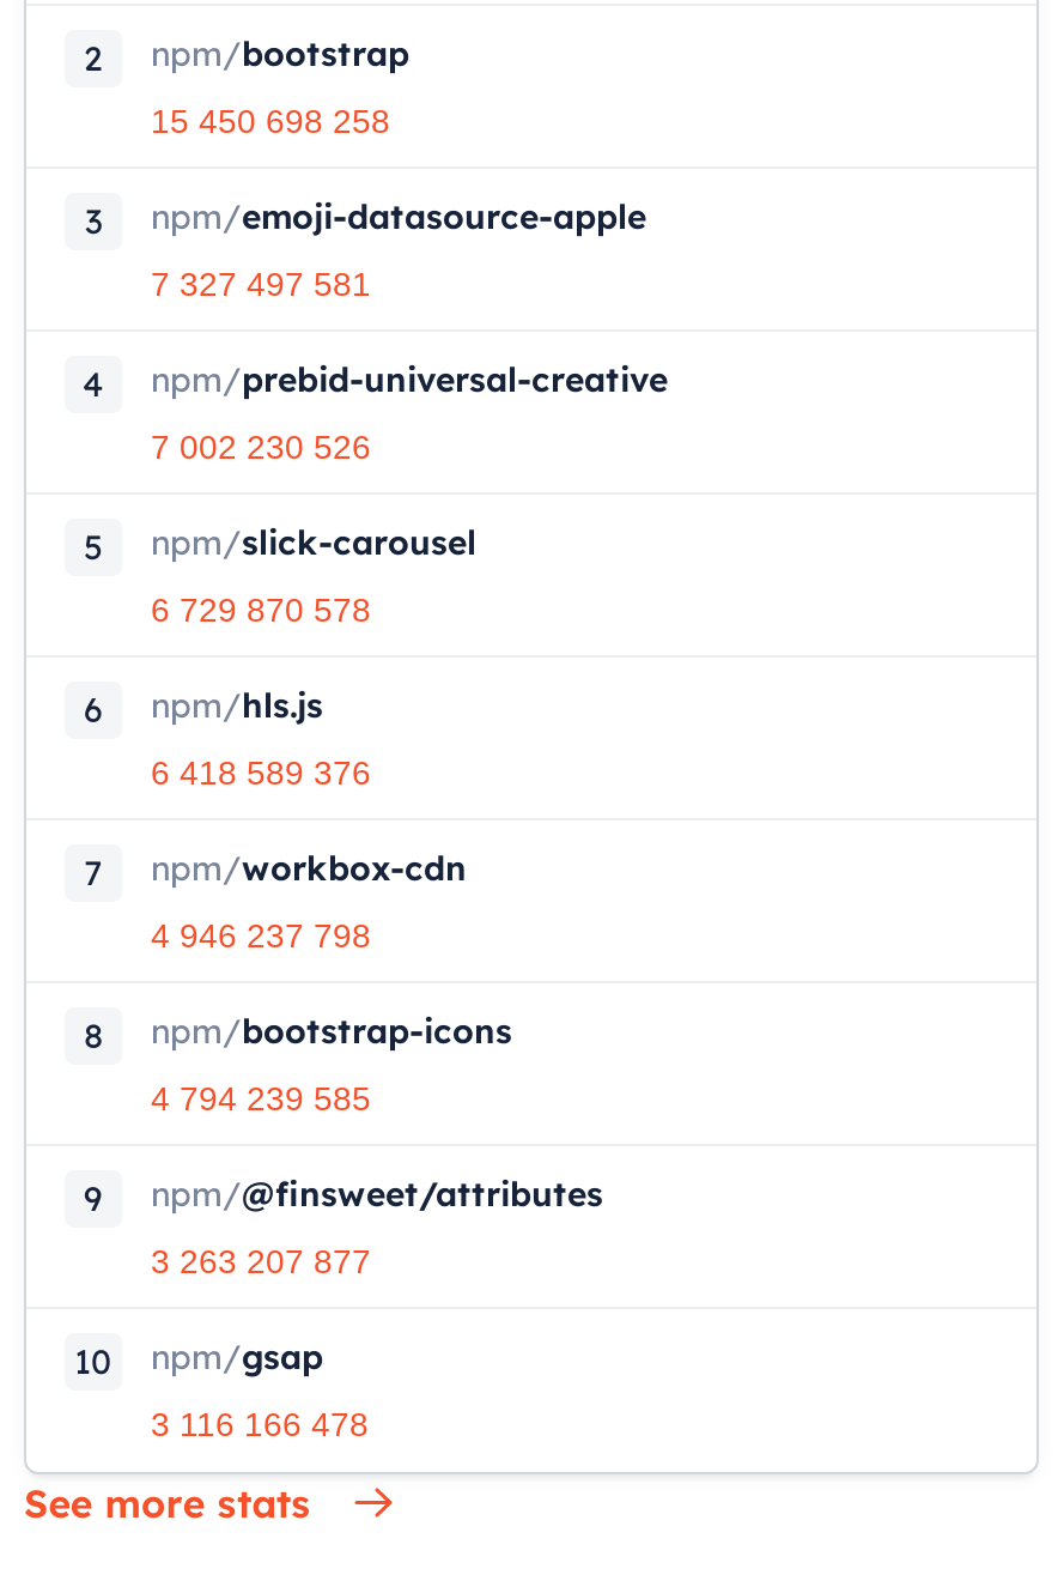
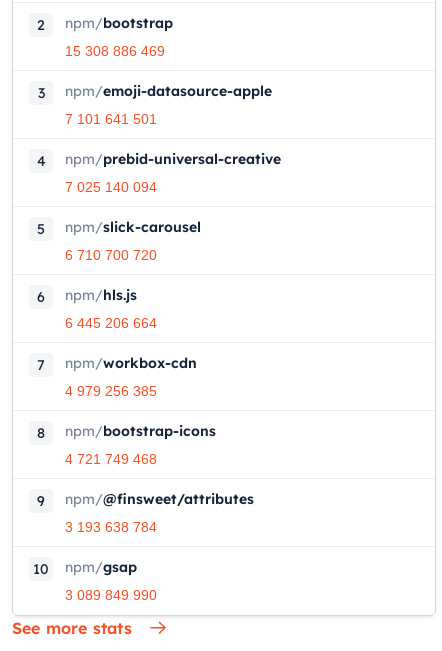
[151,102,390,140] 15 450 698 258 -> [65,43,165,59] 15 308 886 469
[151,265,371,303] 7 327 497 581 -> [65,111,157,127] 7 101 641 501
[151,428,371,466] 7 002 230 526 -> [65,179,157,195] 7 025 140 094
[151,590,371,629] 6 729 870 578 -> [65,247,157,263] 6 710 700 720
[151,753,371,792] 6 418 589 376 -> [65,315,157,331] 6 445 206 664
[151,916,371,955] 4 946 237 798 -> [65,383,157,399] 4 979 256 385
[151,1079,371,1117] 4 794 239 585 -> [65,451,157,467] 4 721 749 468
[151,1242,371,1280] 3 263 207 877 -> [65,519,157,535] 3 193 638 784
[151,1405,369,1443] 3 116 166 478 -> [65,587,157,603] 3 089 849 990

